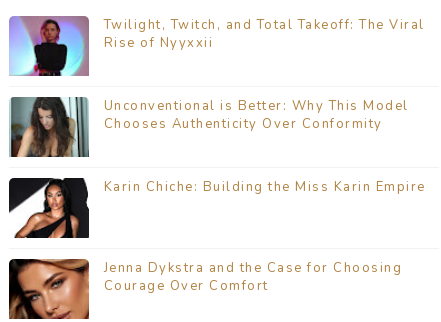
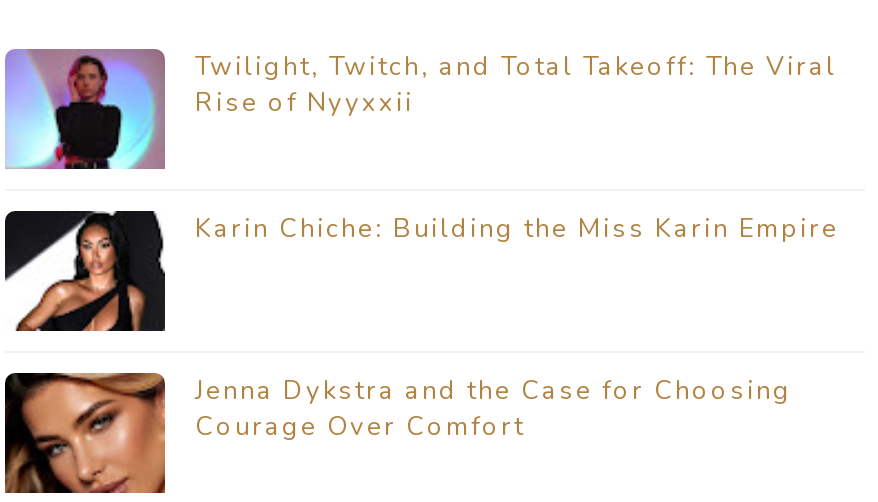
[9,96,409,158] [image] | Unconventional is Better: Why This Model | Chooses Authenticity Over Conformity -> none

